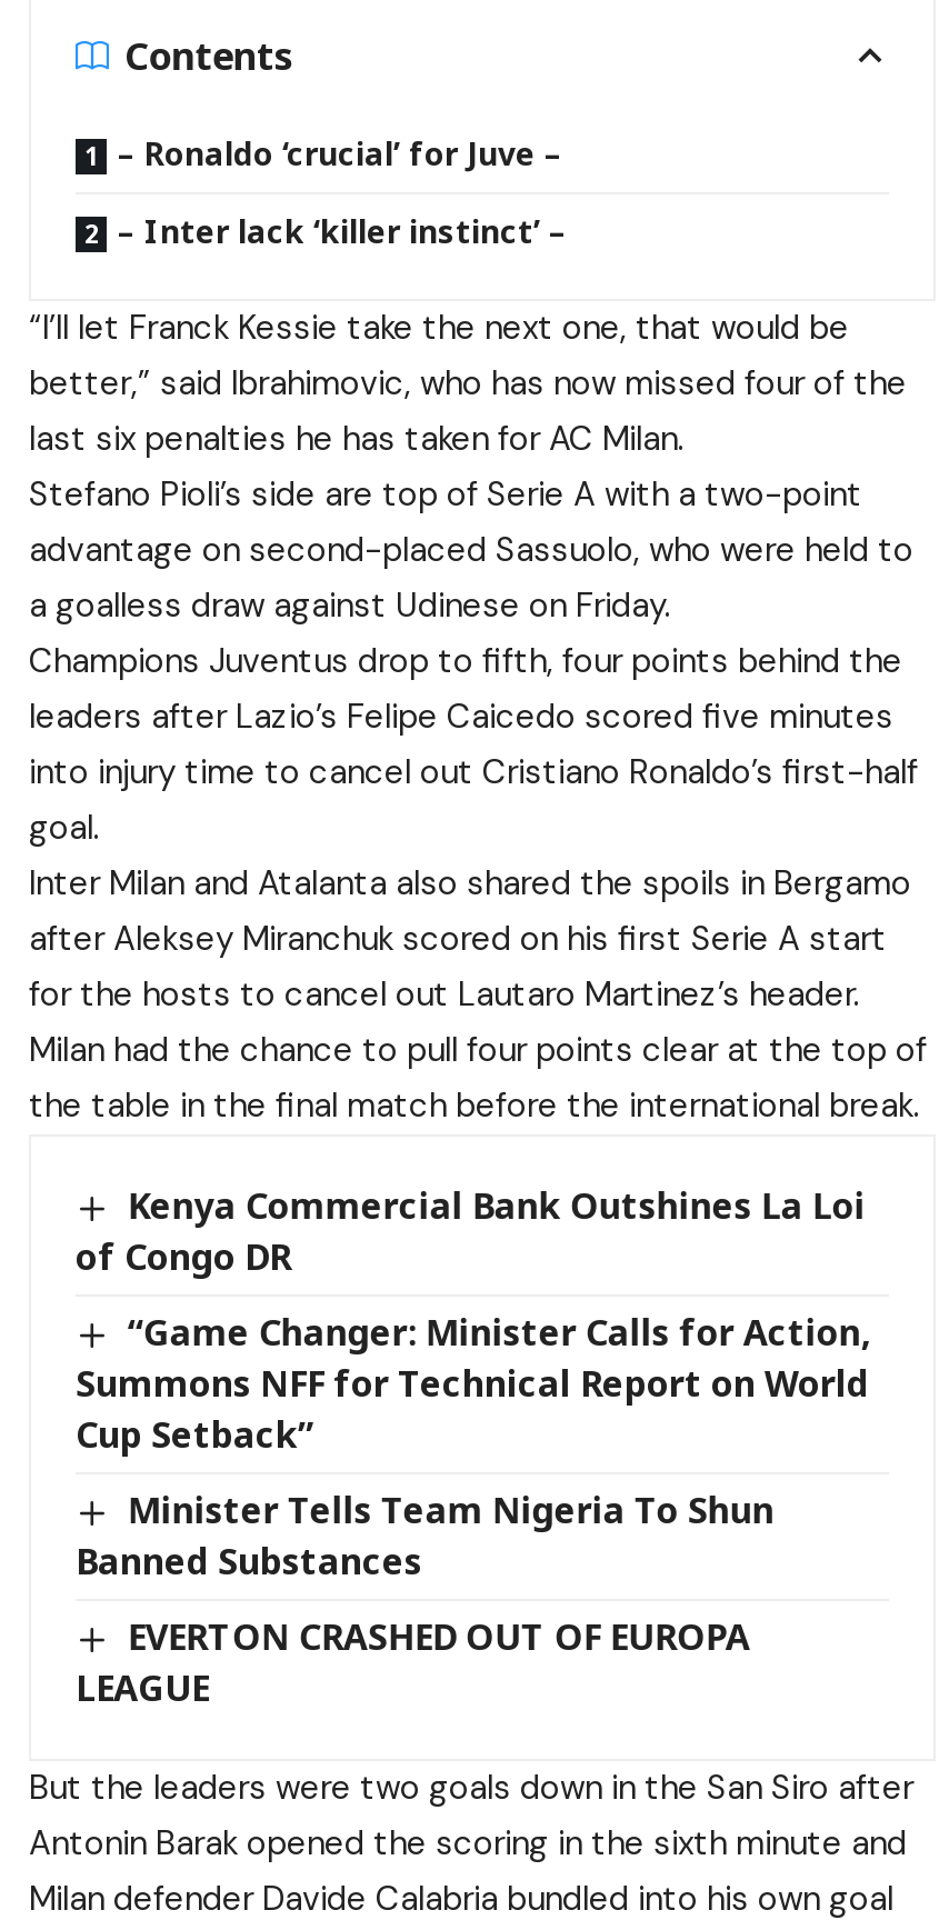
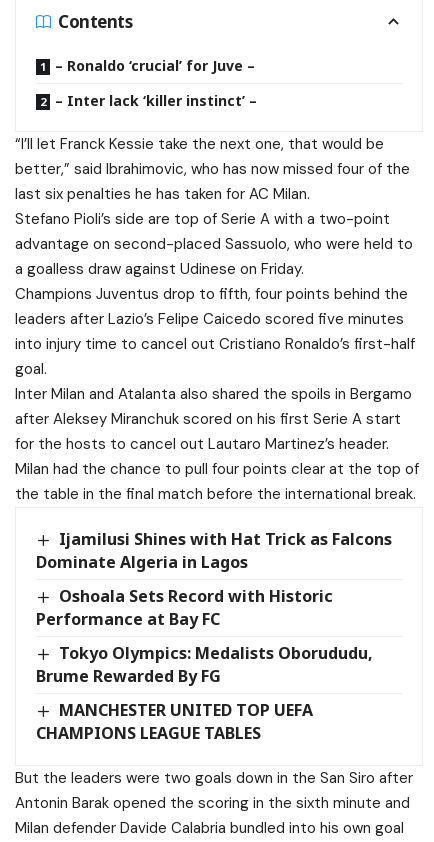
[76,1180,865,1281] Kenya Commercial Bank Outshines La Loi | of Congo DR -> [36,528,392,573] Ijamilusi Shines with Hat Trick as Falcons | Dominate Algeria in Lagos
[76,1307,872,1459] “Game Changer: Minister Calls for Action, | Summons NFF for Technical Report on World | Cup Setback” -> [36,585,333,630] Oshoala Sets Record with Historic | Performance at Bay FC
[76,1485,774,1586] Minister Tells Team Nigeria To Shun | Banned Substances -> [36,642,373,687] Tokyo Olympics: Medalists Oborududu, | Brume Rewarded By FG
[76,1612,750,1713] EVERTON CRASHED OUT OF EUROPA | LEAGUE -> [36,699,313,744] MANCHESTER UNITED TOP UEFA | CHAMPIONS LEAGUE TABLES

